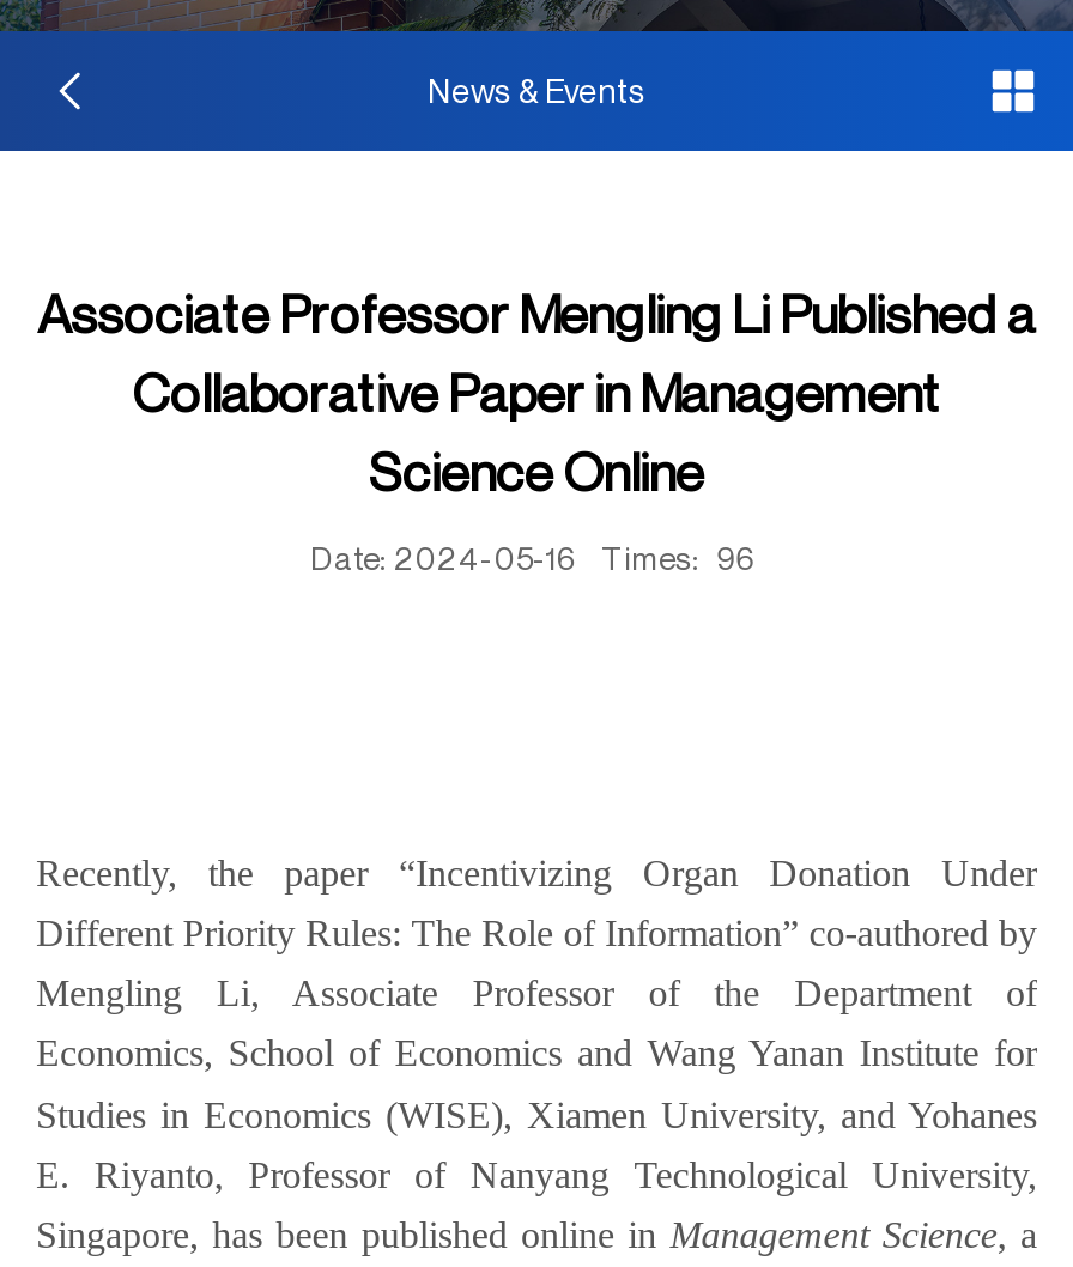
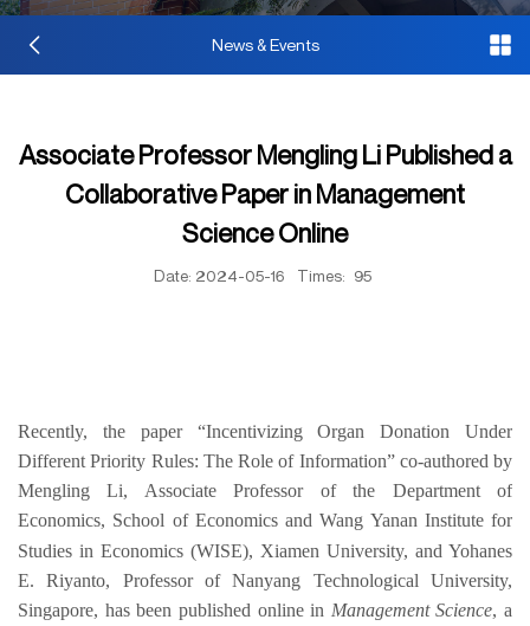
[310,539,753,578] Date: 2024-05-16 Times: 96 -> [153,266,372,285] Date: 2024-05-16 Times: 95

